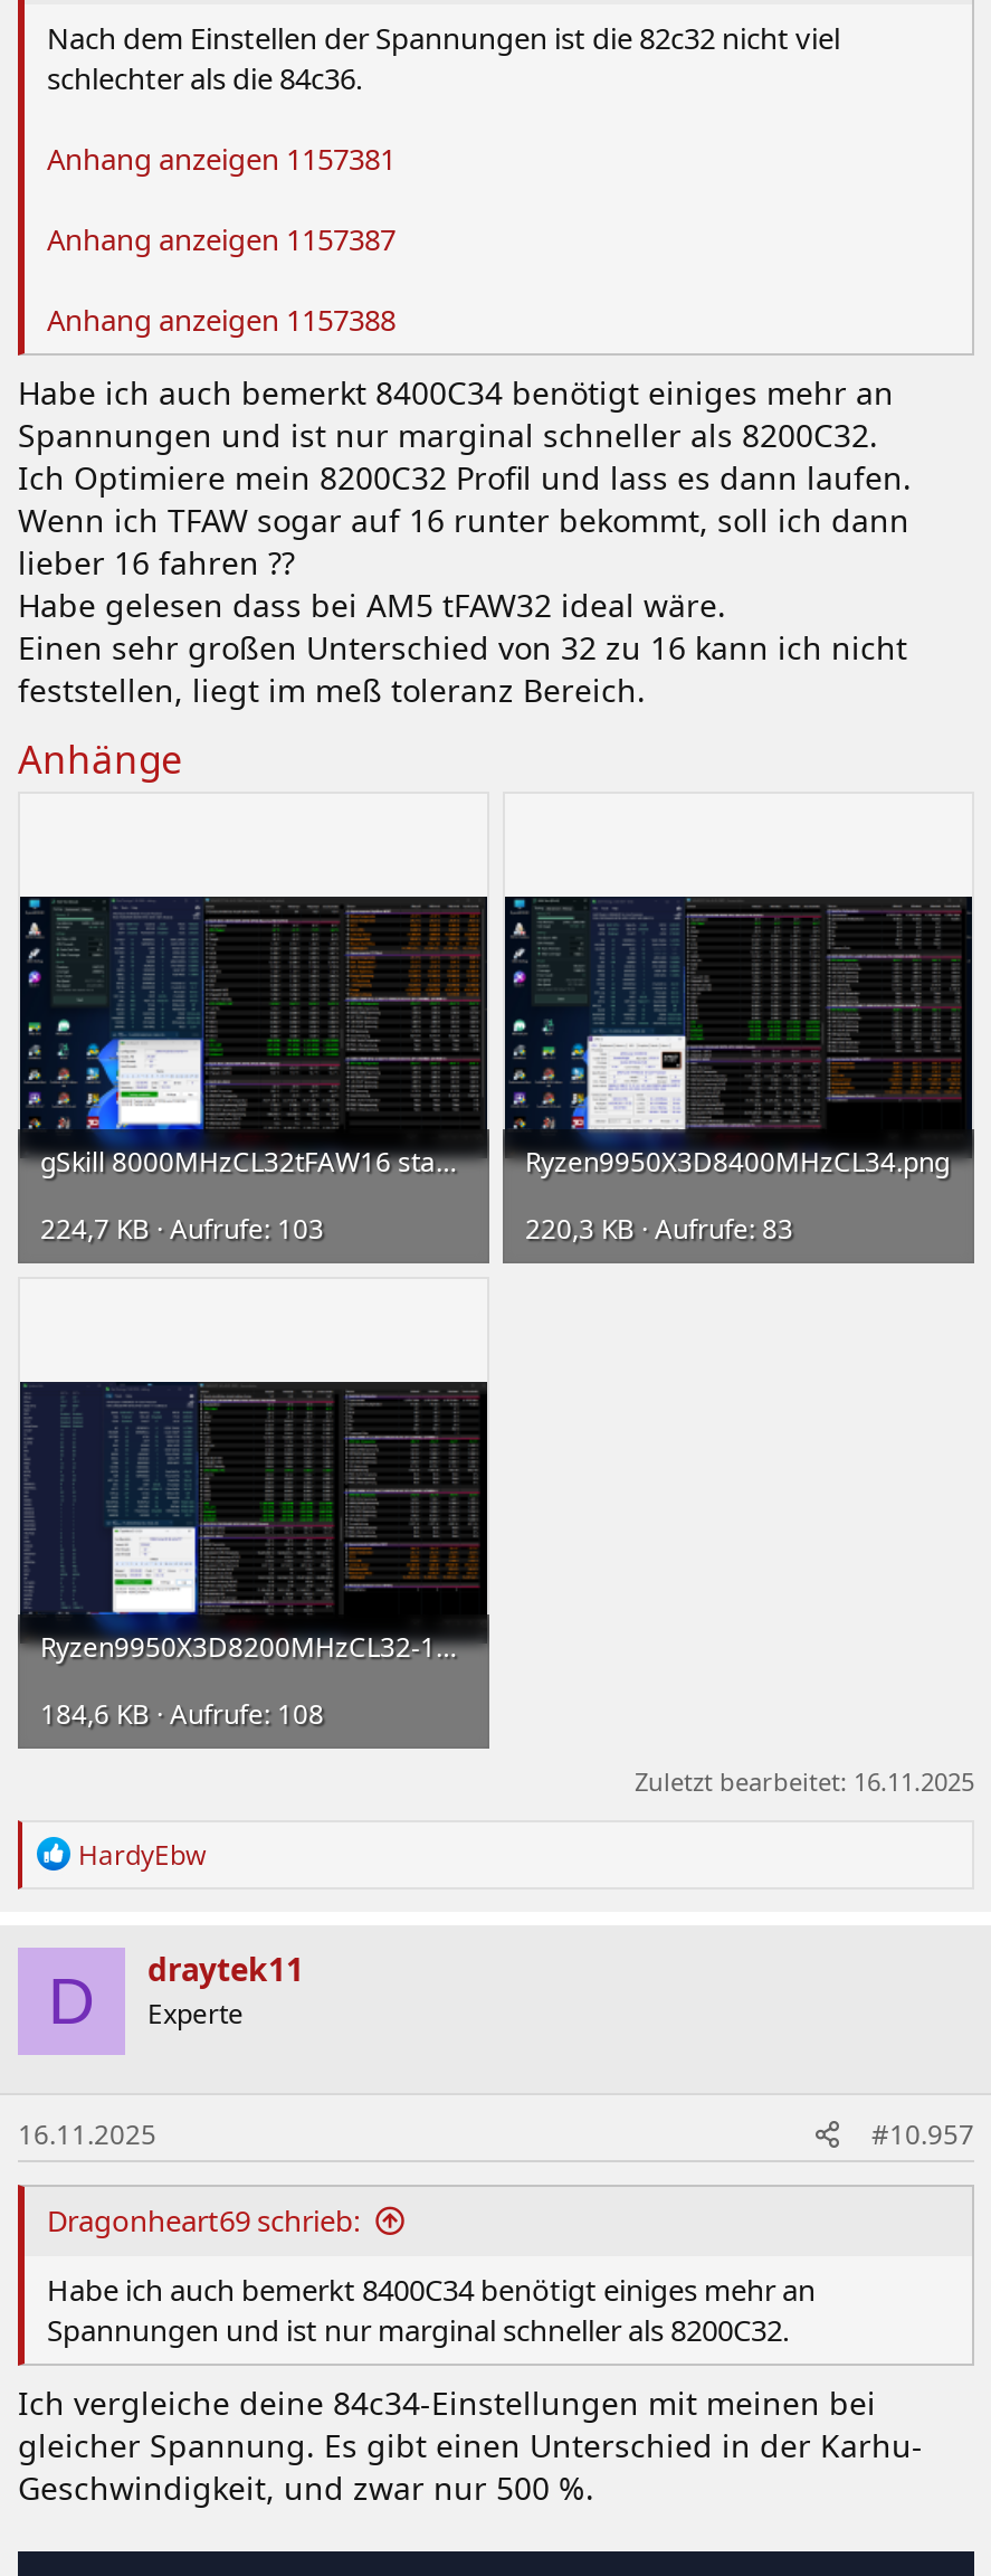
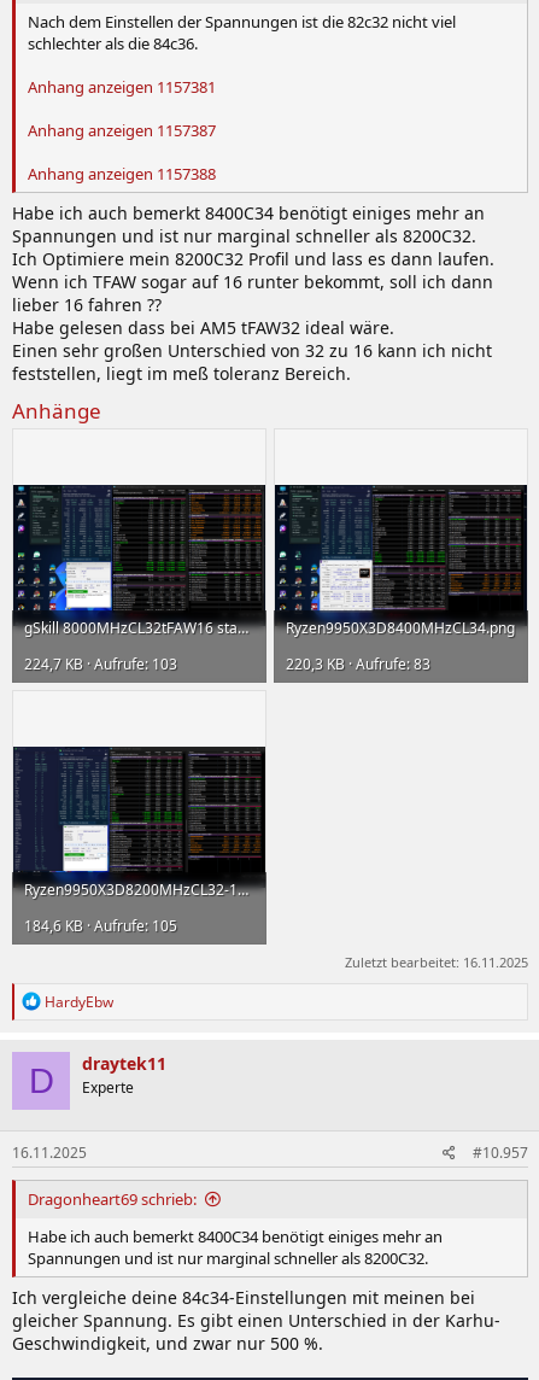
[40,1696,324,1734] 184,6 KB · Aufrufe: 108 -> [24,916,177,936] 184,6 KB · Aufrufe: 105

